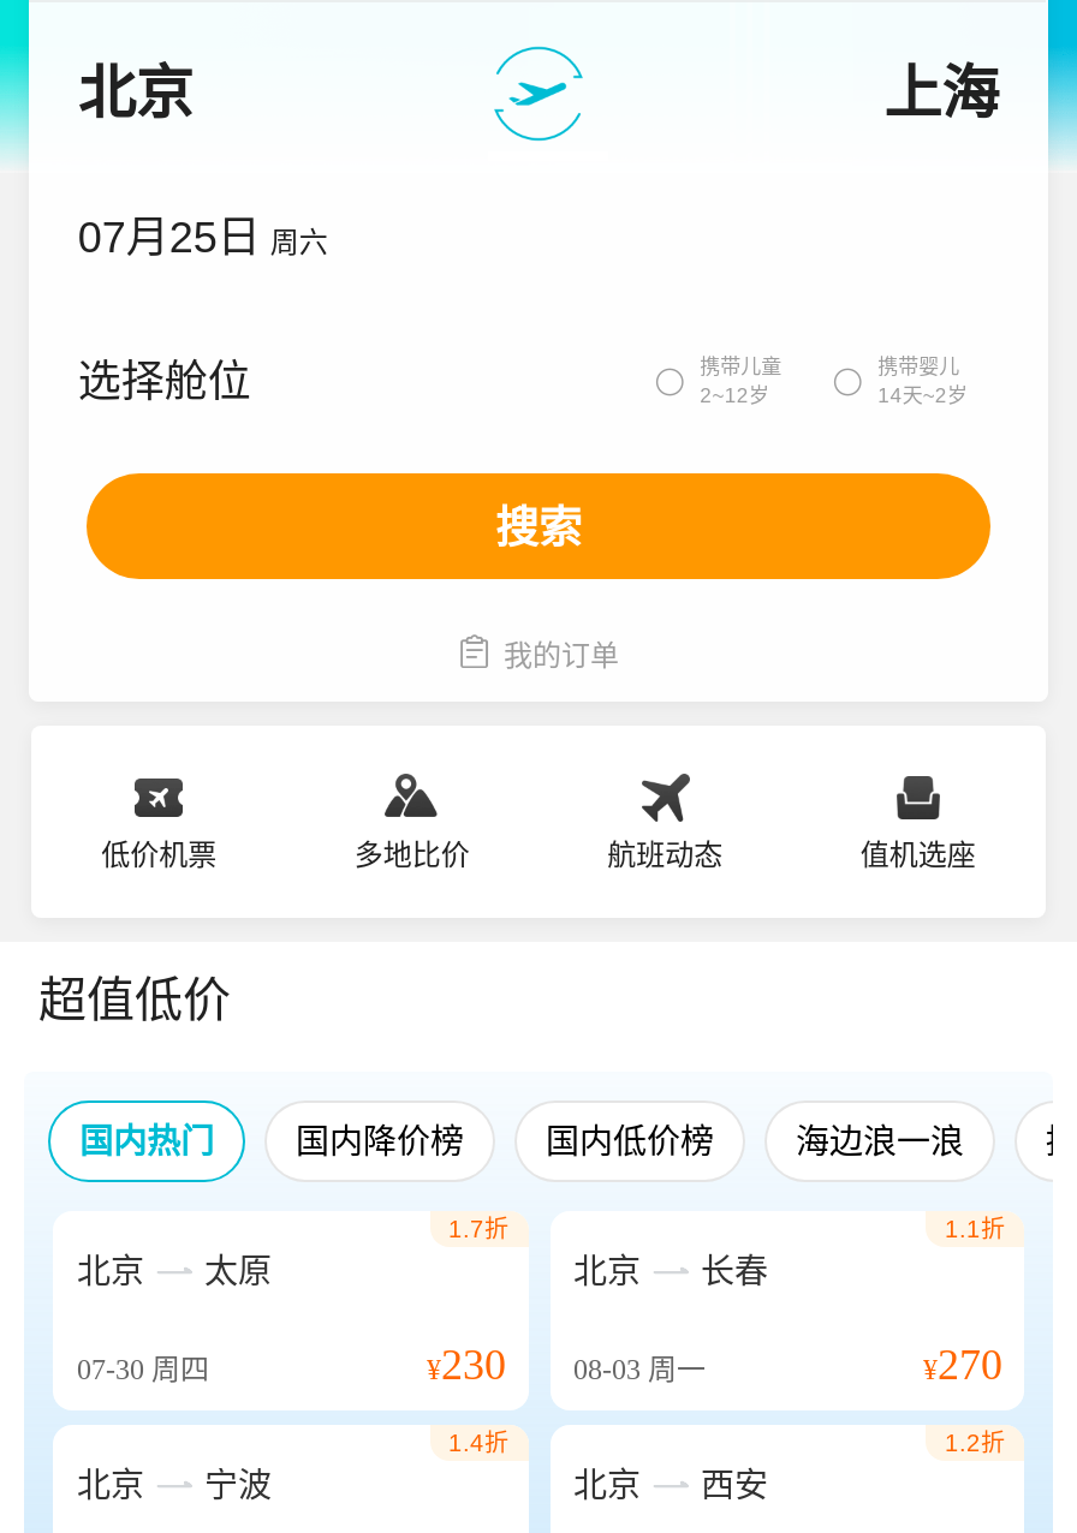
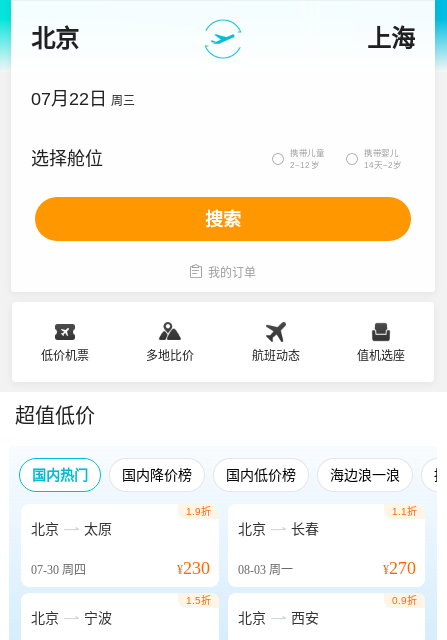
[78,214,328,262] 07月25日 周六 -> [31,89,135,109] 07月22日 周三
[448,1216,508,1242] 1.7折 -> [185,506,210,517] 1.9折
[448,1430,508,1456] 1.4折 -> [185,595,210,606] 1.5折
[945,1430,1005,1456] 1.2折 -> [392,595,417,606] 0.9折

